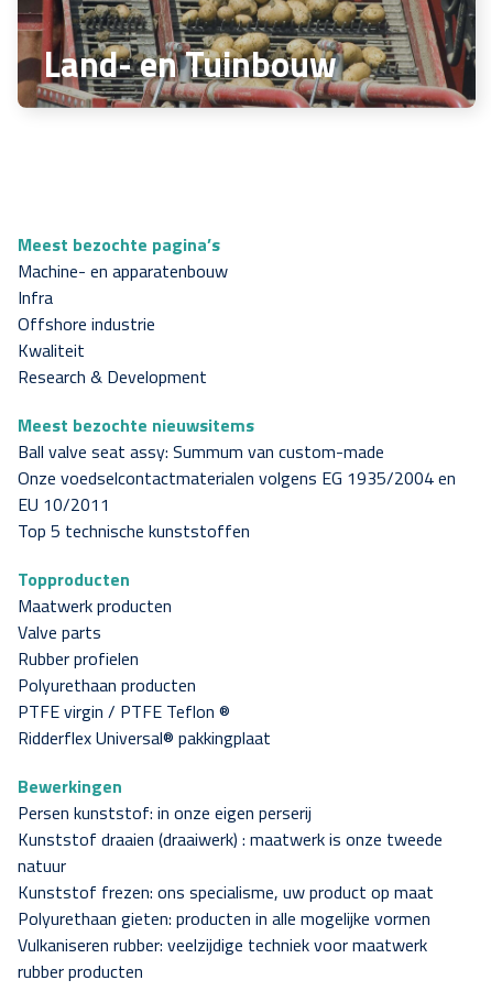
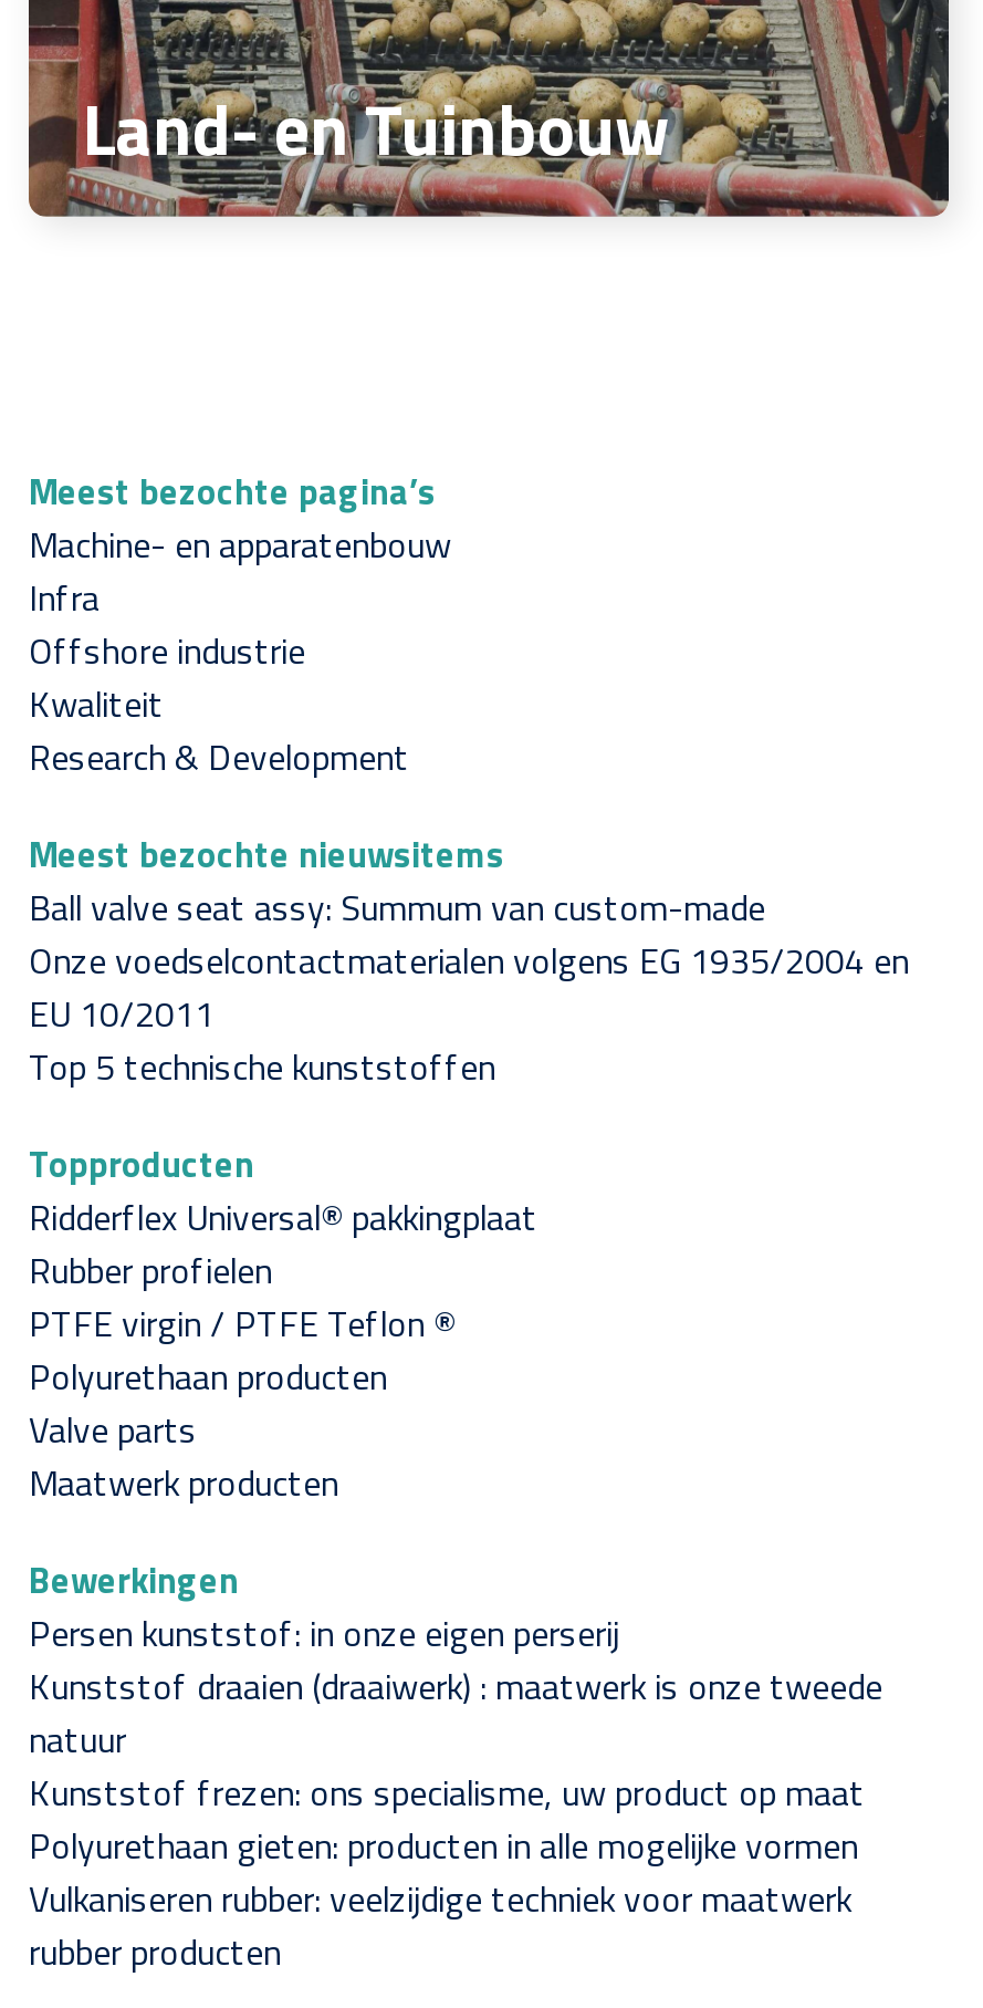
moved [18,593,172,619] -> [29,1457,338,1510]: Maatwerk producten
moved [18,619,271,751] -> [29,1191,537,1457]: Valve parts | Rubber profielen | Polyurethaan producten | PTFE virgin / PTFE Teflon ® | Ridderflex Universal® pakkingplaat

